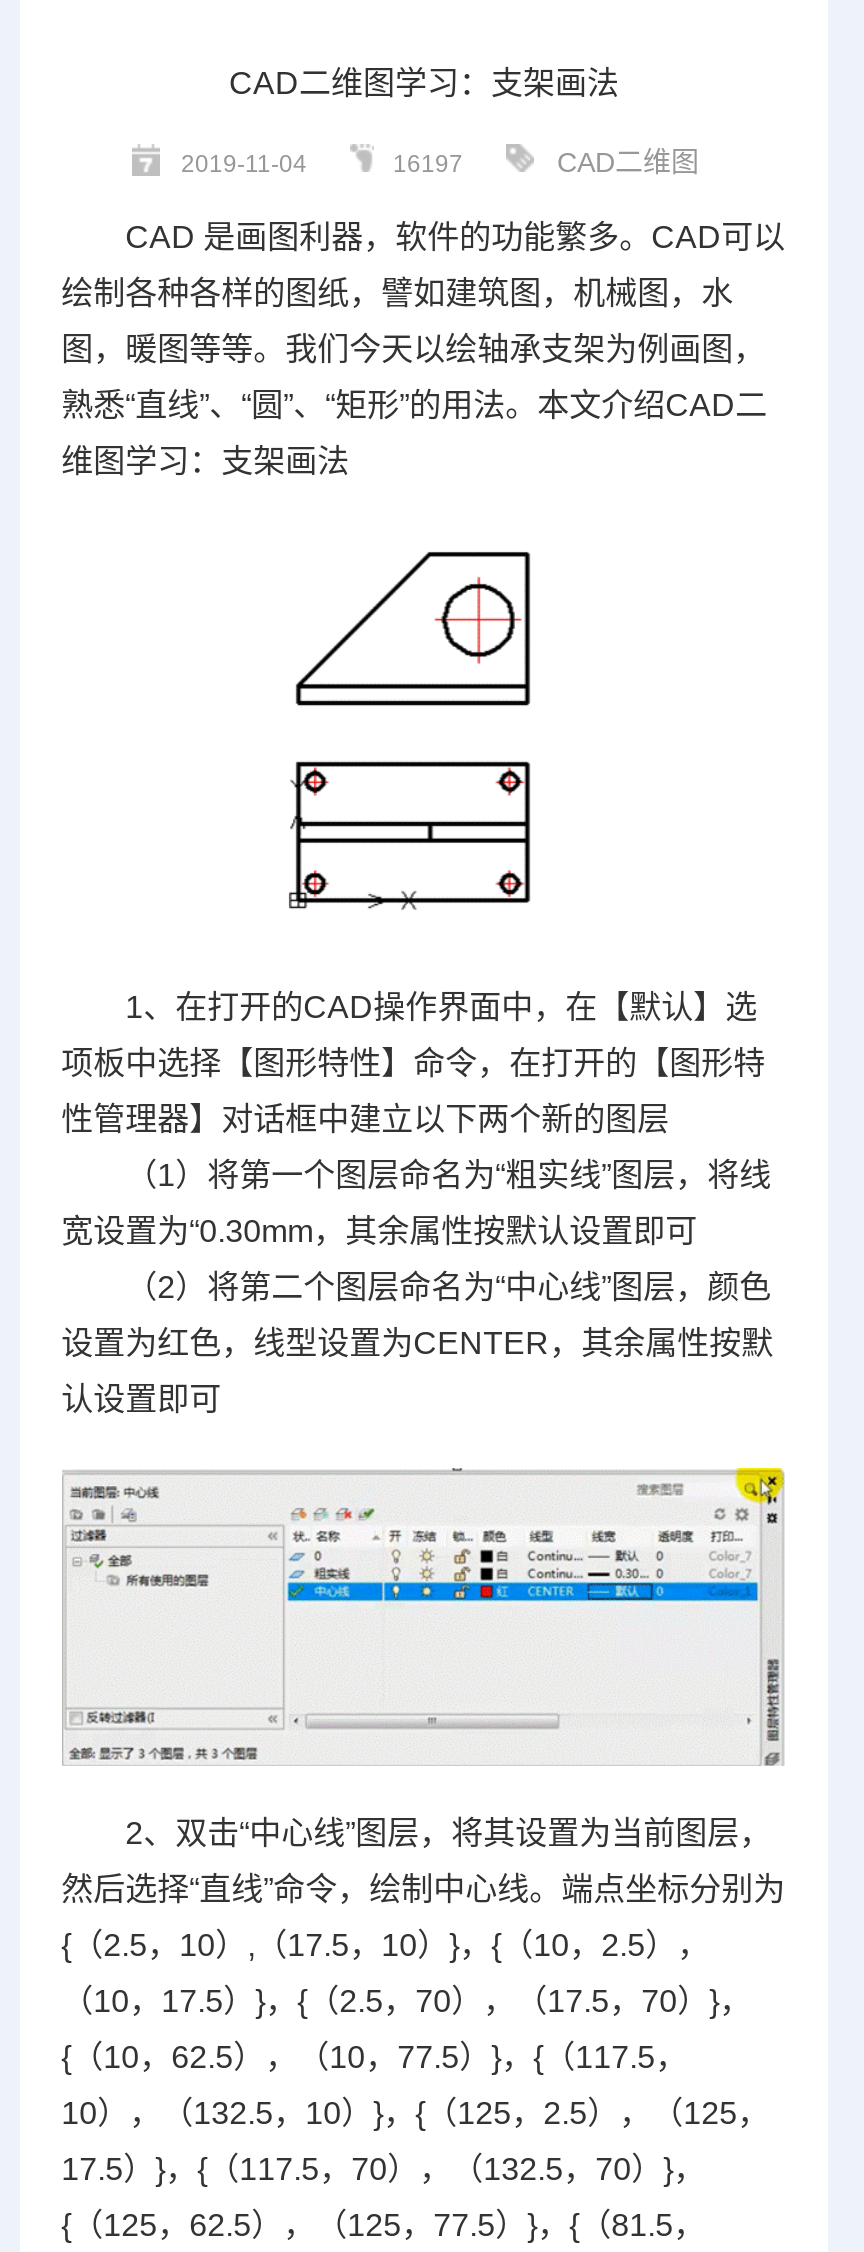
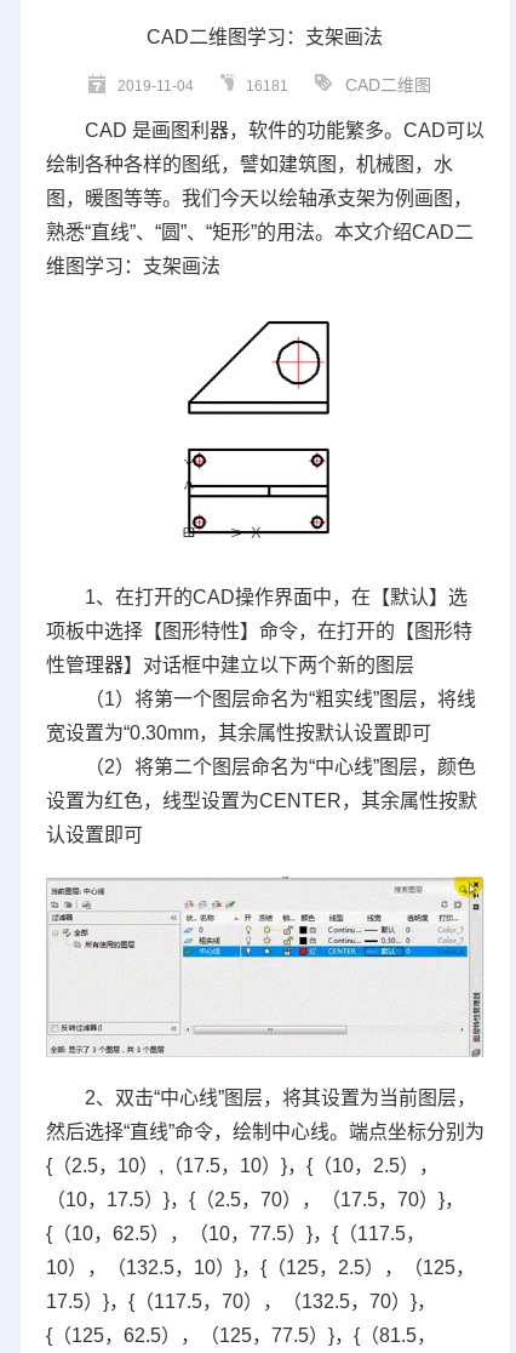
[393,151,463,179] 16197 -> [246,78,289,95] 16181

